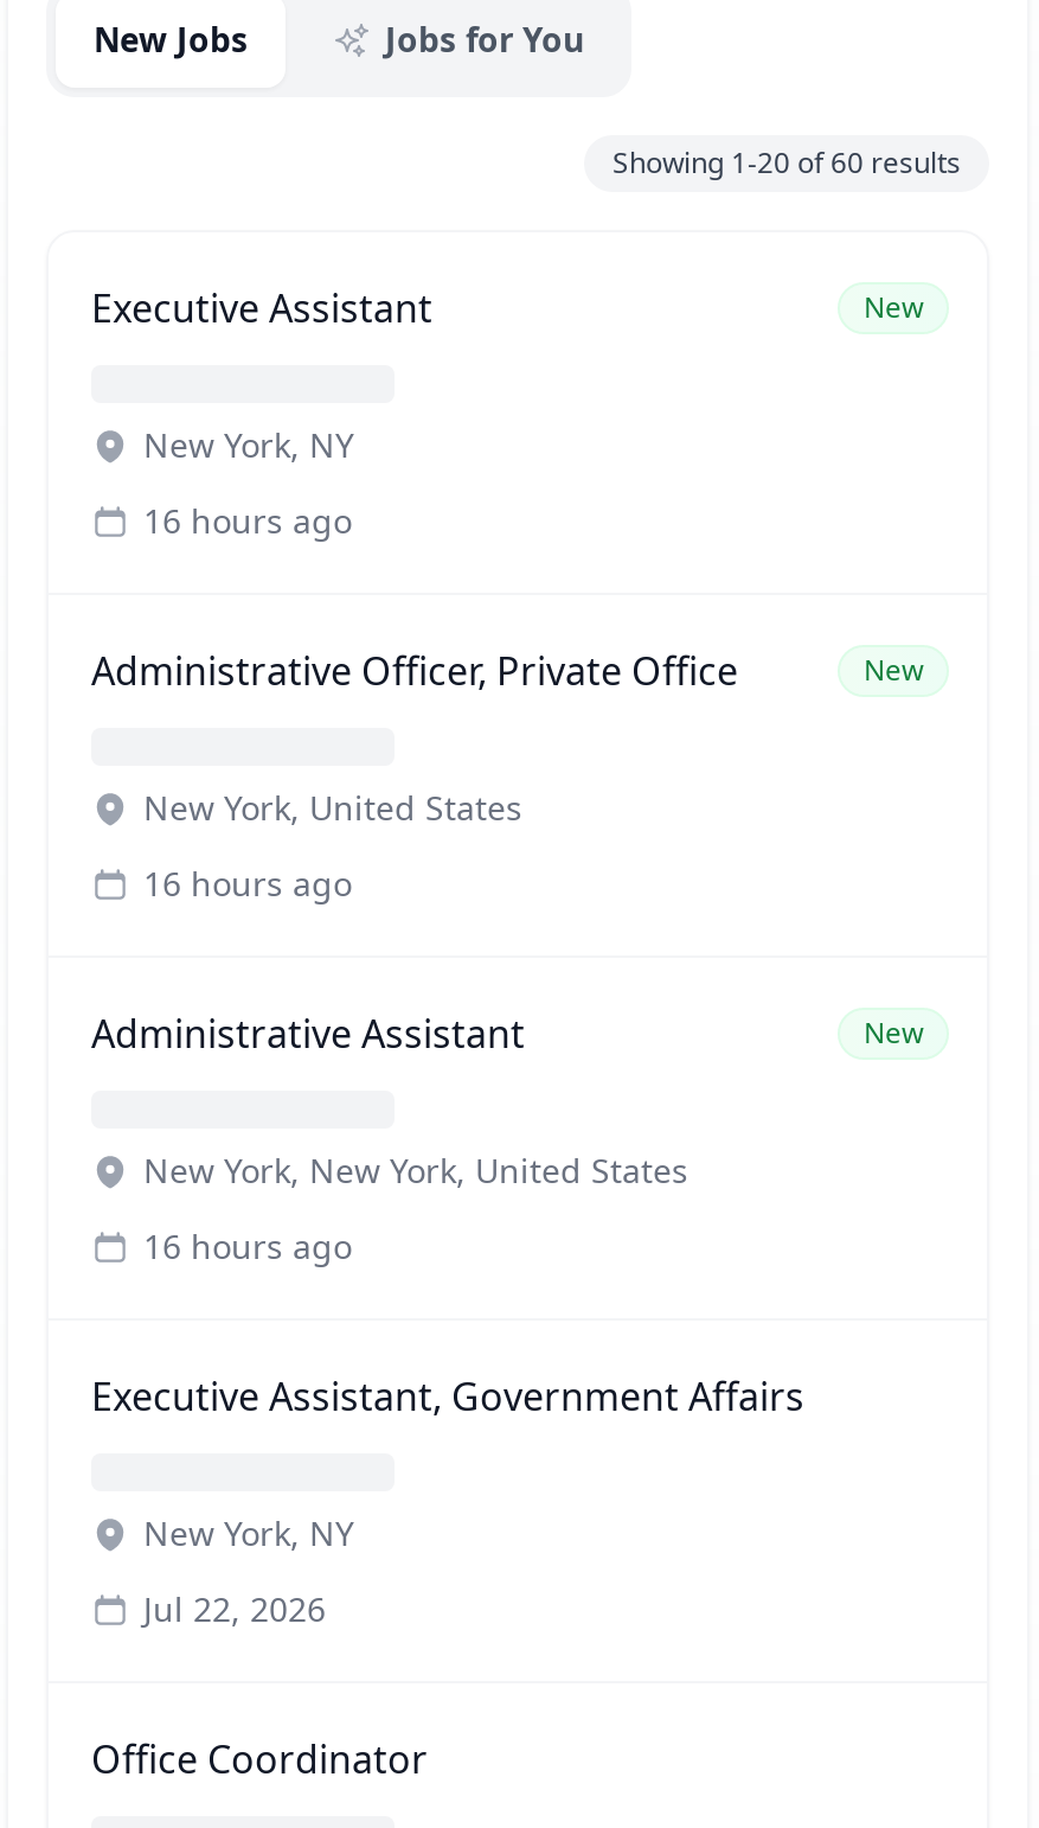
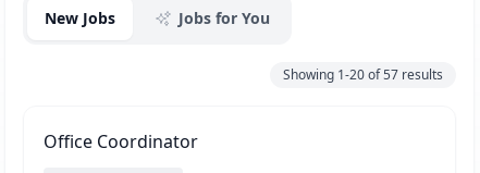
[91,142,961,1631] Showing 1-20 of 60 results | Executive Assistant | New | New York, NY | 16 hours ago | Administrative Officer, Private Office | New | New York, United States | 16 hours ago | Administrative Assistant | New | New York, New York, United States | 16 hours ago | Executive Assistant, Government Affairs | New York, NY | Jul 22, 2026 -> [283,65,443,84] Showing 1-20 of 57 results

